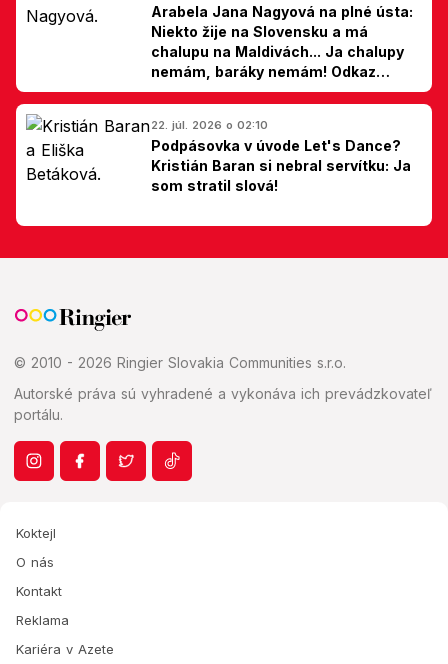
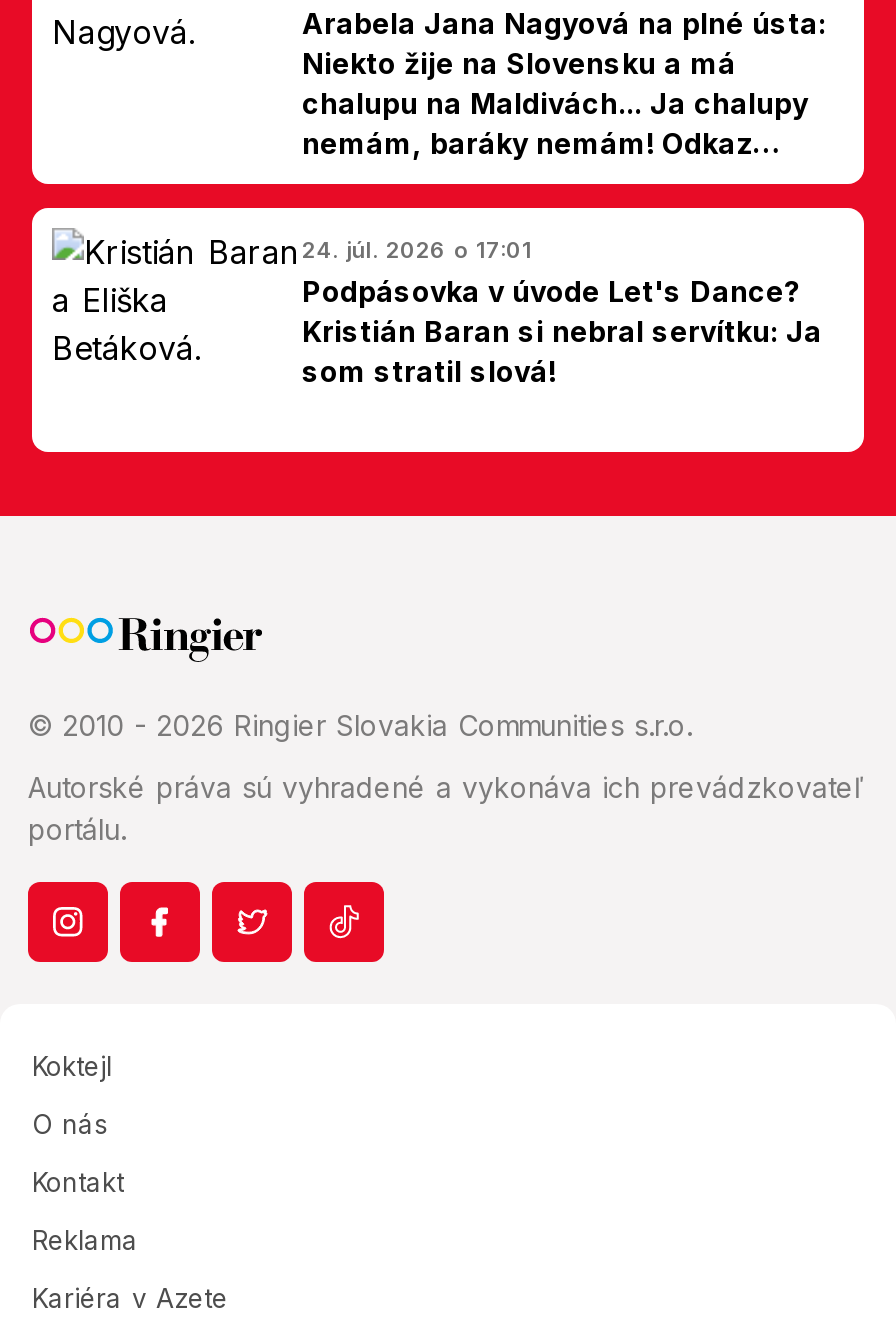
[151,118,268,132] 22. júl. 2026 o 02:10 -> [302,235,532,263] 24. júl. 2026 o 17:01

